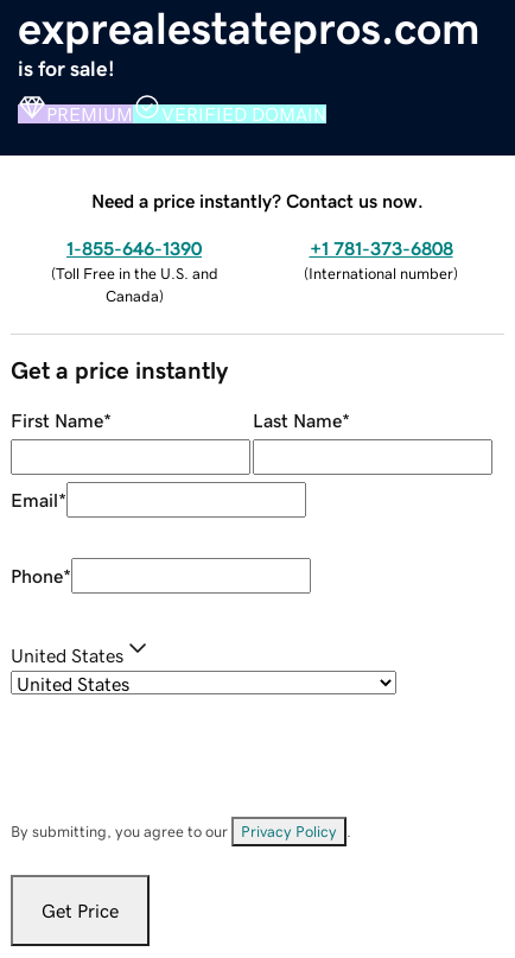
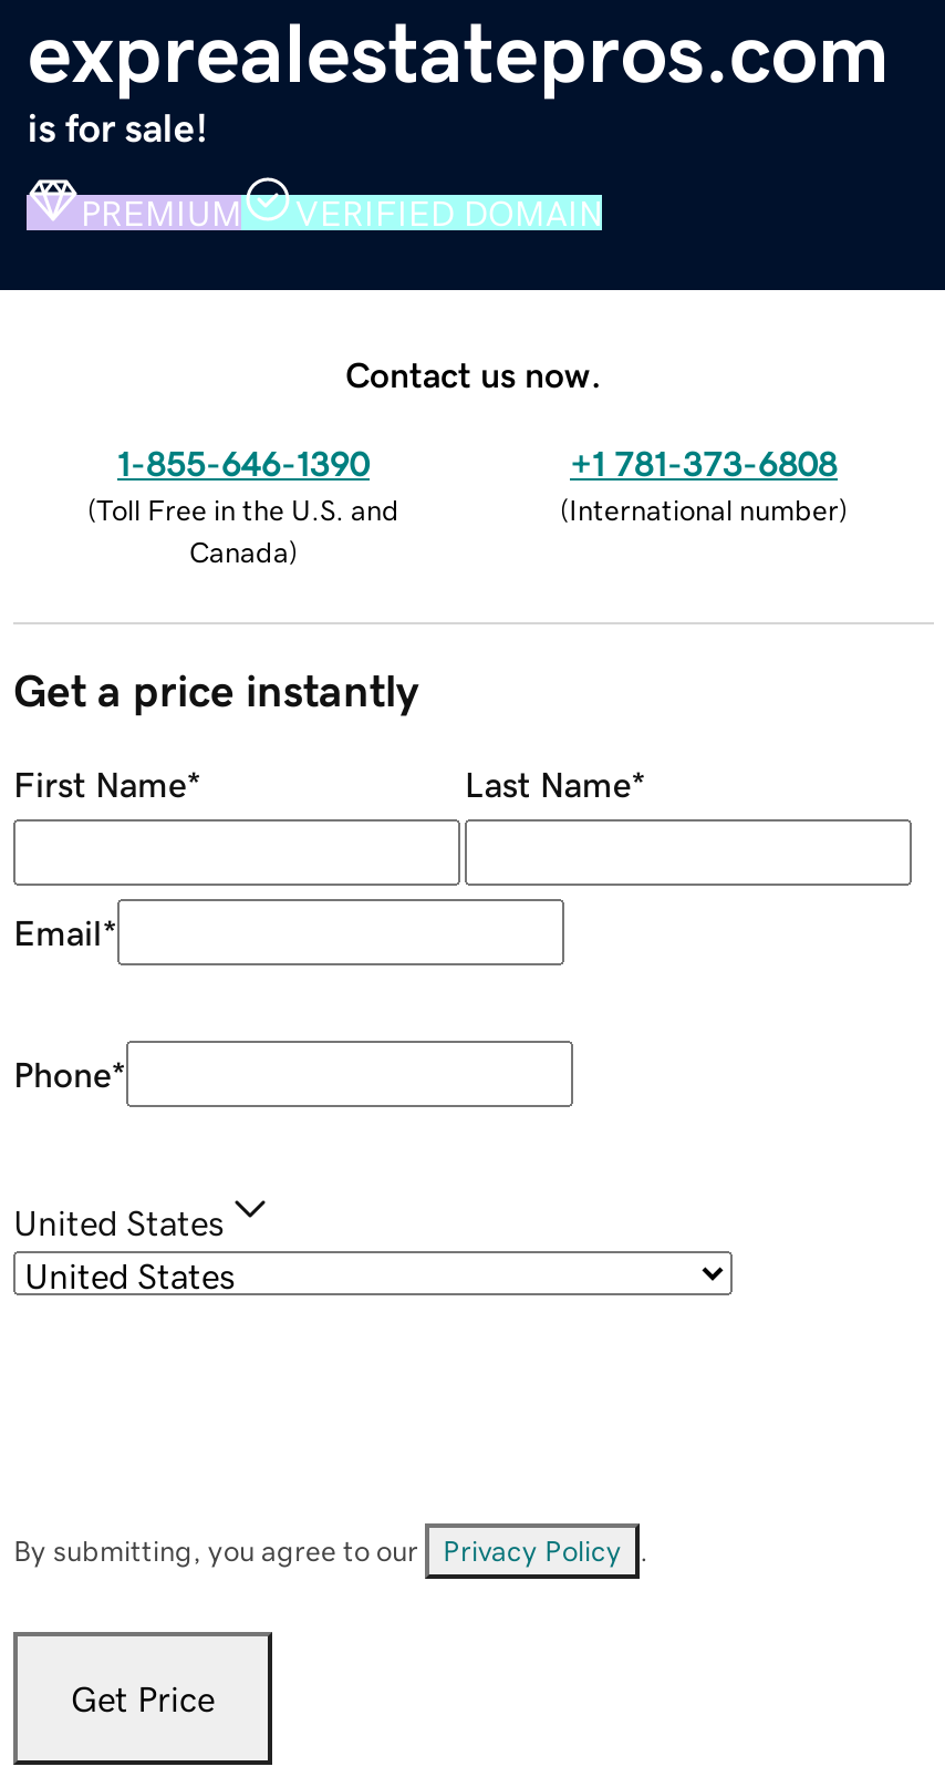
[91,191,424,210] Need a price instantly? Contact us now. -> [345,356,602,391] Contact us now.

